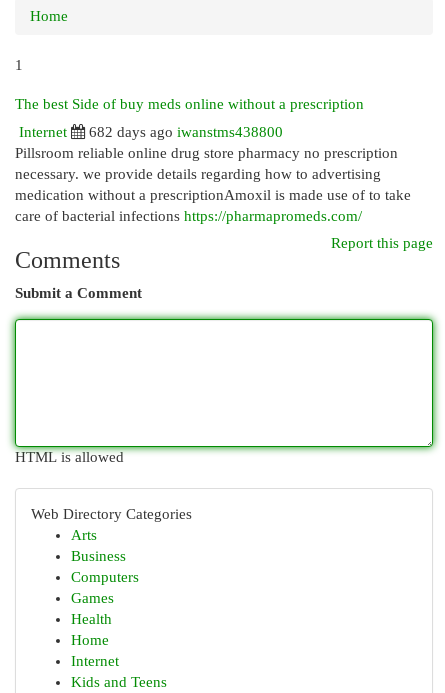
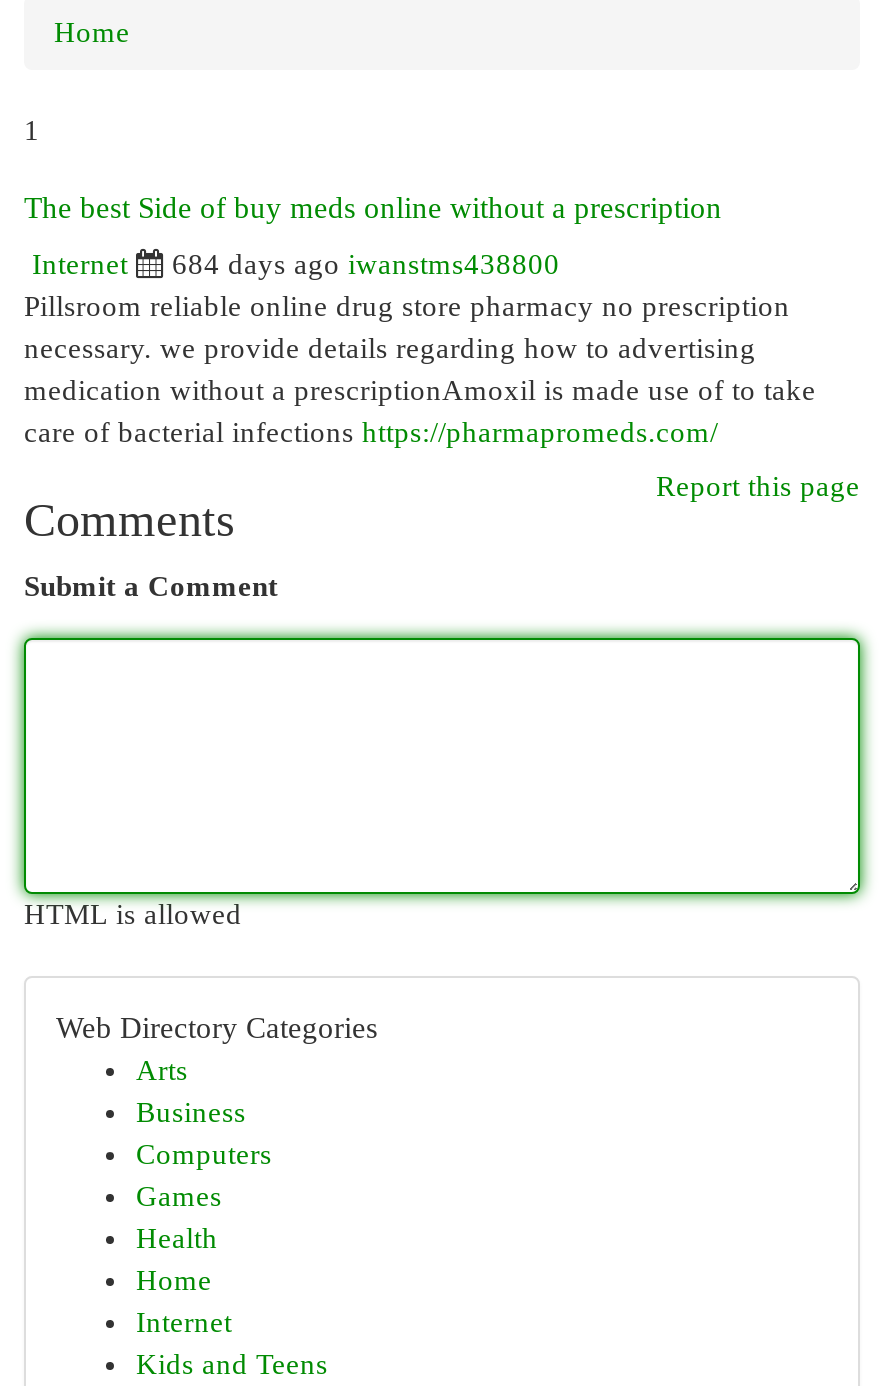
[89,124,283,140] 682 days ago iwanstms438800 -> [172,248,560,280] 684 days ago iwanstms438800

